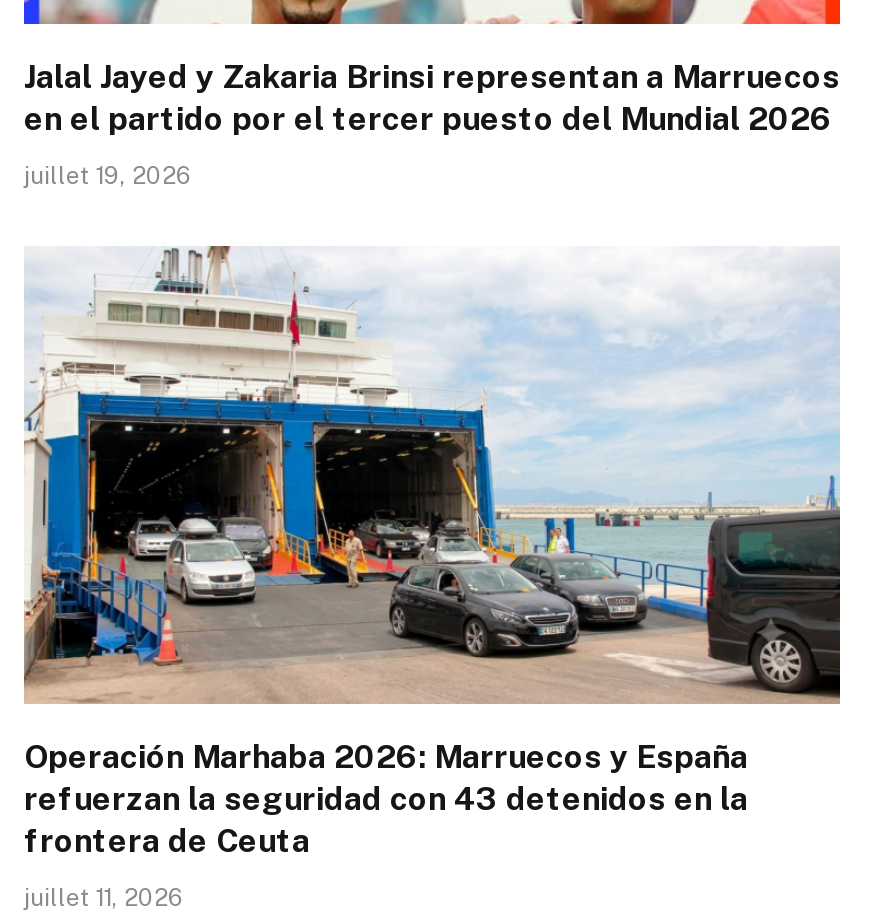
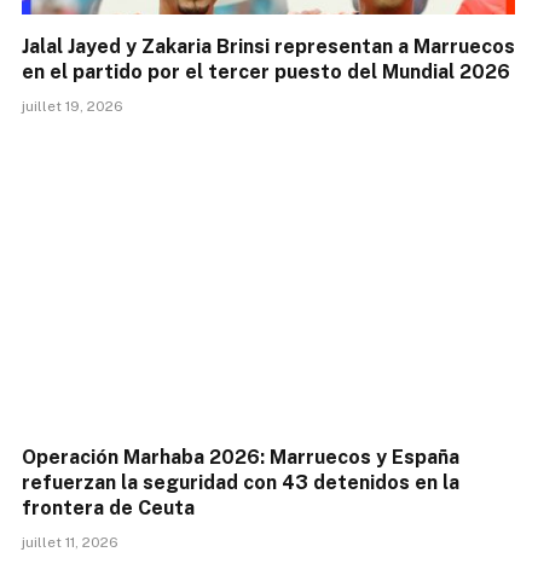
[22,244,842,706] [image] -> none

